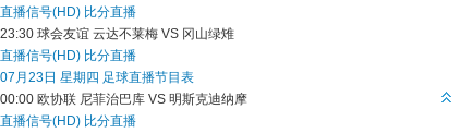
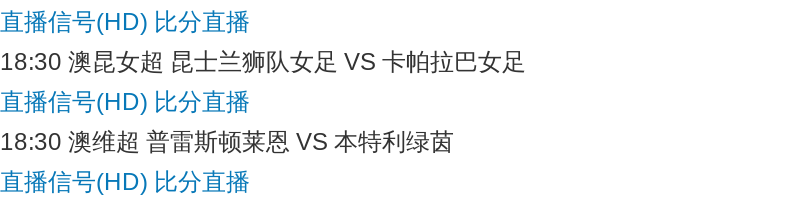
[0,26,234,41] 23:30 球会友谊云达不莱梅 VS 冈山绿雉 -> [0,48,526,76] 18:30 澳昆女超昆士兰狮队女足 VS 卡帕拉巴女足
[0,70,247,107] 07月23日 星期四 足球直播节目表 | 00:00 欧协联尼菲治巴库 VS 明斯克迪纳摩 -> [0,128,454,156] 18:30 澳维超普雷斯顿莱恩 VS 本特利绿茵

